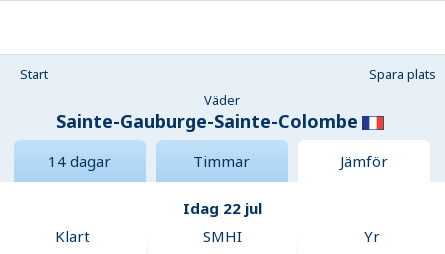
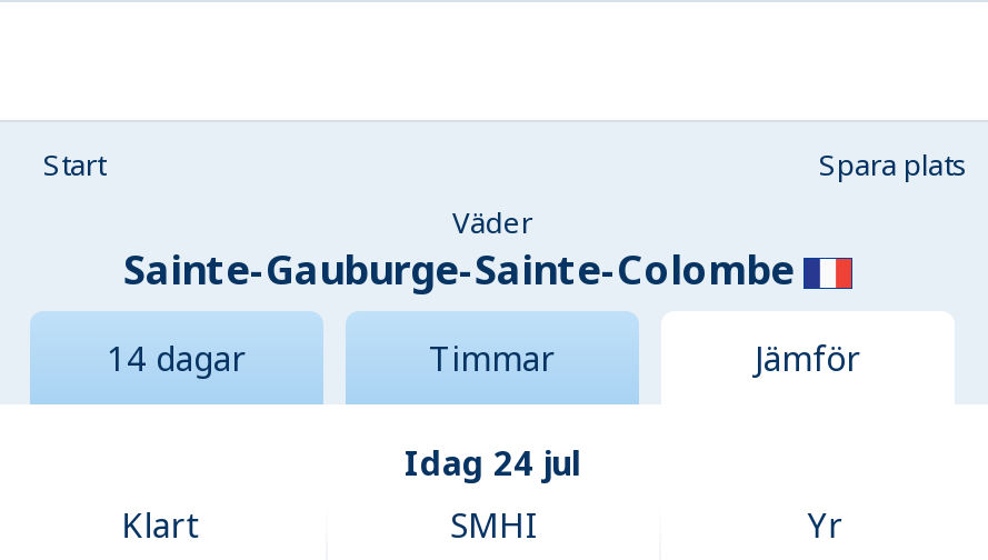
[182,198,261,218] Idag 22 jul -> [405,441,580,485] Idag 24 jul

